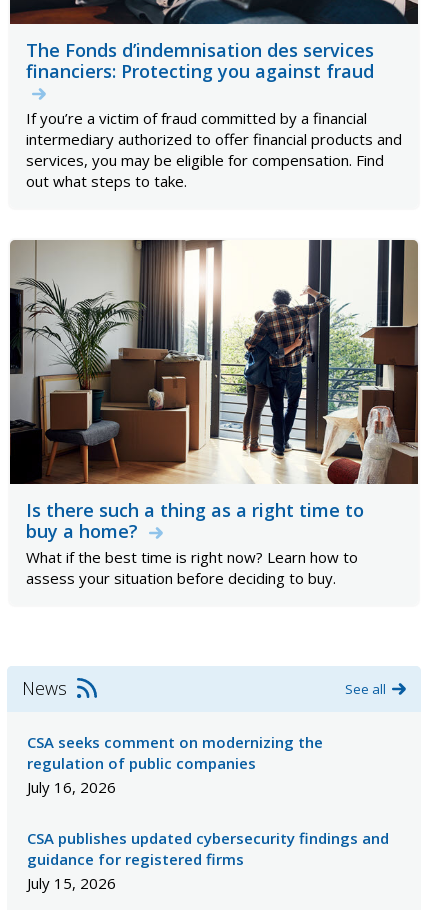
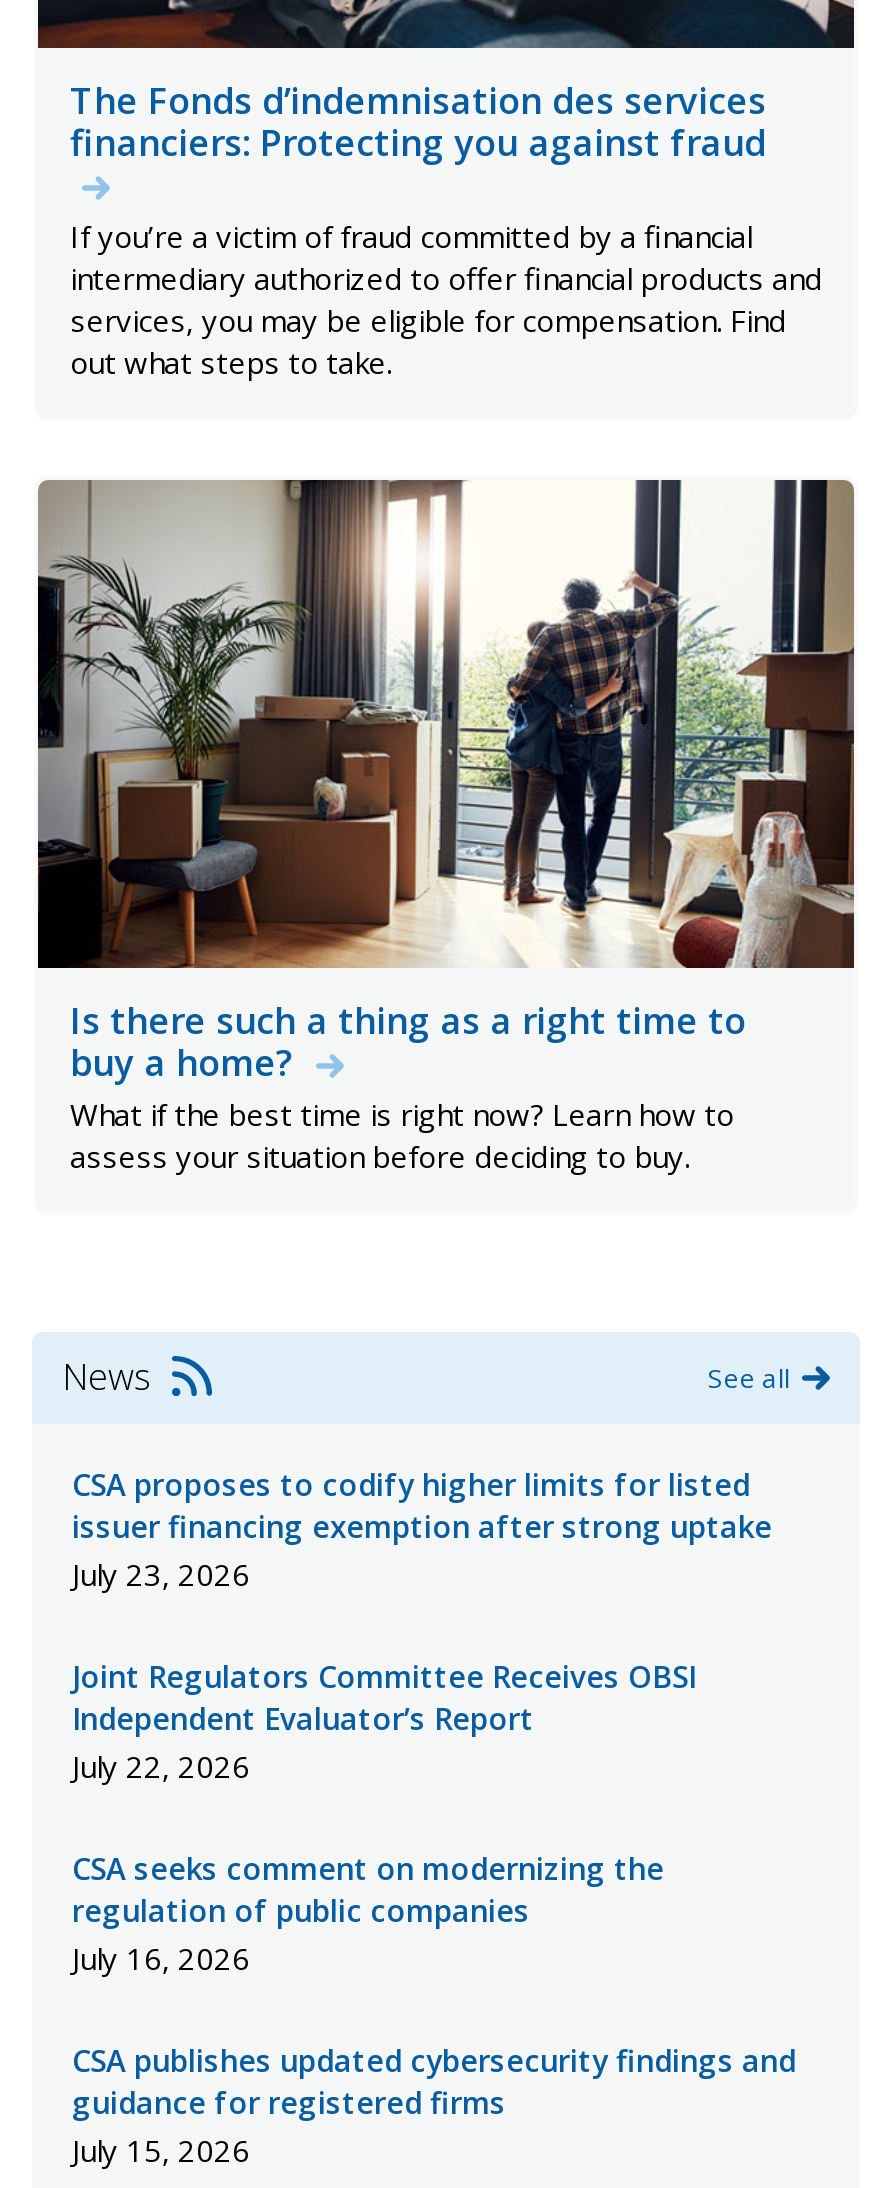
none -> [72,1465,772,1787] CSA proposes to codify higher limits for listed | issuer financing exemption after strong uptake | July 23, 2026 | Joint Regulators Committee Receives OBSI | Independent Evaluator’s Report | July 22, 2026

